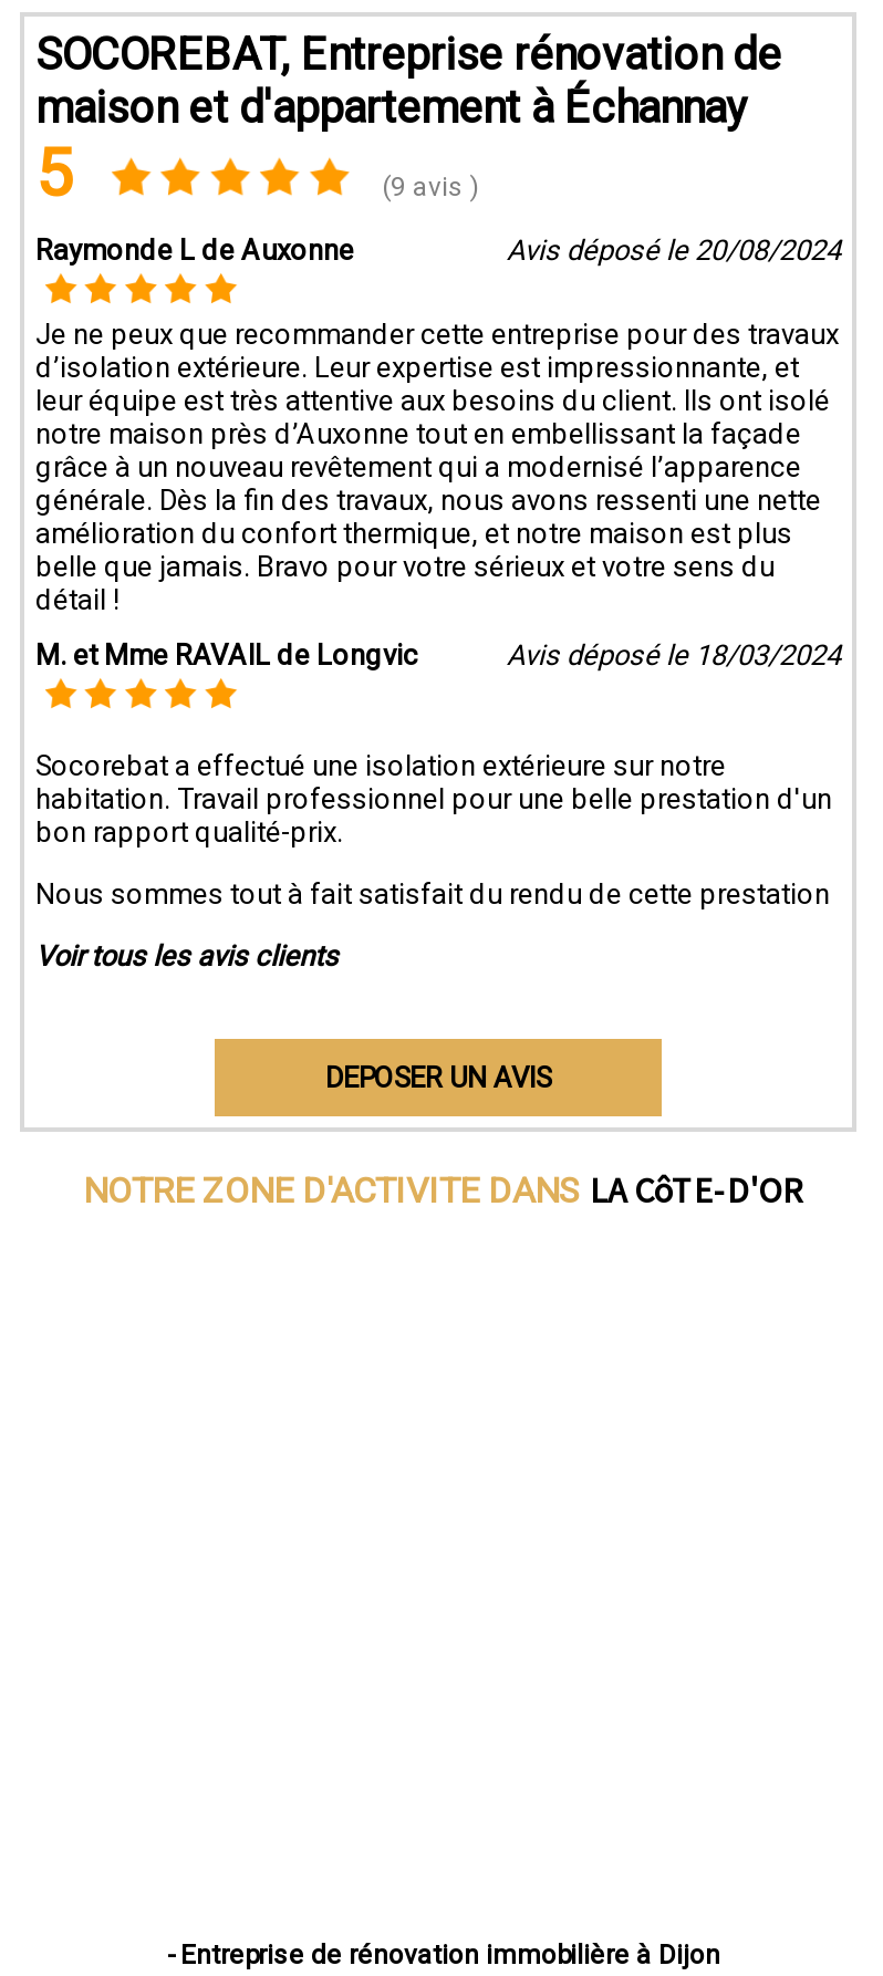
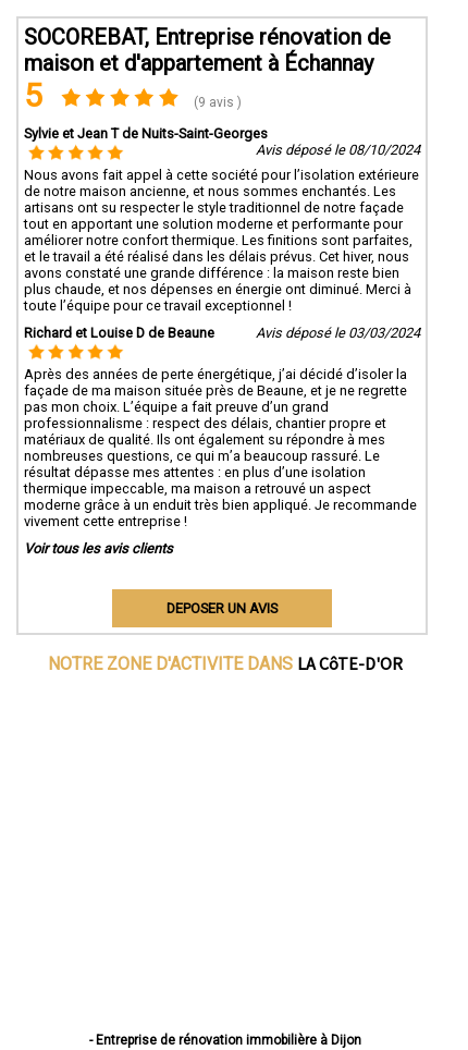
[35,232,841,911] Raymonde L de Auxonne | Avis déposé le 20/08/2024 | Je ne peux que recommander cette entreprise pour des travaux | d’isolation extérieure. Leur expertise est impressionnante, et | leur équipe est très attentive aux besoins du client. Ils ont isolé | notre maison près d’Auxonne tout en embellissant la façade | grâce à un nouveau revêtement qui a modernisé l’apparence | générale. Dès la fin des travaux, nous avons ressenti une nette | amélioration du confort thermique, et notre maison est plus | belle que jamais. Bravo pour votre sérieux et votre sens du | détail ! | M. et Mme RAVAIL de Longvic | Avis déposé le 18/03/2024 | Socorebat a effectué une isolation extérieure sur notre | habitation. Travail professionnel pour une belle prestation d'un | bon rapport qualité-prix. | Nous sommes tout à fait satisfait du rendu de cette prestation -> [24,125,420,529] Sylvie et Jean T de Nuits-Saint-Georges | Avis déposé le 08/10/2024 | Nous avons fait appel à cette société pour l’isolation extérieure | de notre maison ancienne, et nous sommes enchantés. Les | artisans ont su respecter le style traditionnel de notre façade | tout en apportant une solution moderne et performante pour | améliorer notre confort thermique. Les finitions sont parfaites, | et le travail a été réalisé dans les délais prévus. Cet hiver, nous | avons constaté une grande différence : la maison reste bien | plus chaude, et nos dépenses en énergie ont diminué. Merci à | toute l’équipe pour ce travail exceptionnel ! | Richard et Louise D de Beaune | Avis déposé le 03/03/2024 | Après des années de perte énergétique, j’ai décidé d’isoler la | façade de ma maison située près de Beaune, et je ne regrette | pas mon choix. L’équipe a fait preuve d’un grand | professionnalisme : respect des délais, chantier propre et | matériaux de qualité. Ils ont également su répondre à mes | nombreuses questions, ce qui m’a beaucoup rassuré. Le | résultat dépasse mes attentes : en plus d’une isolation | thermique impeccable, ma maison a retrouvé un aspect | moderne grâce à un enduit très bien appliqué. Je recommande | vivement cette entreprise !

